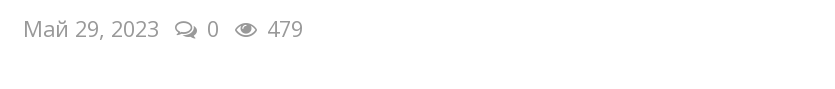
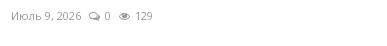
[23,13,159,43] Май 29, 2023 -> [11,8,81,23] Июль 9, 2026
[267,13,303,43] 479 -> [135,8,153,23] 129

